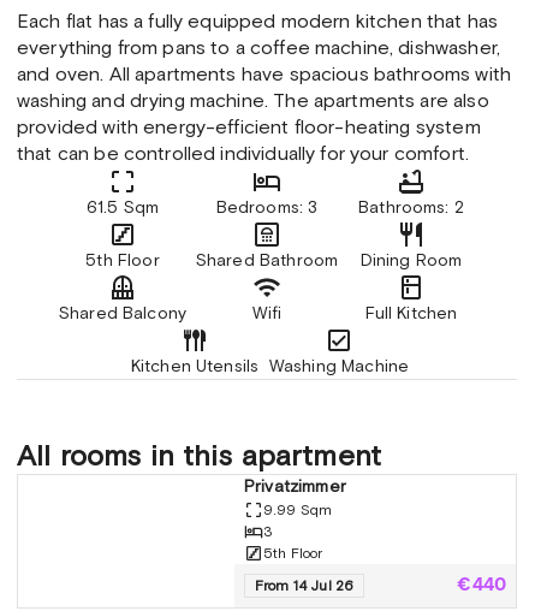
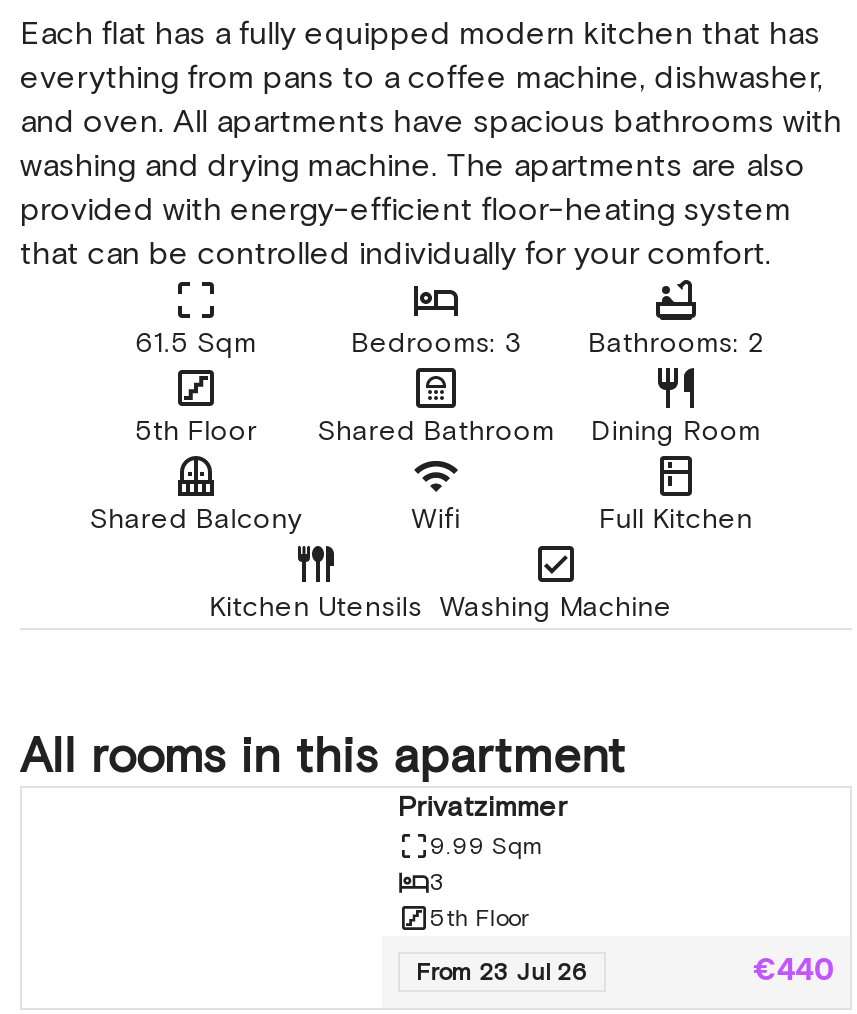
[255,576,354,594] From 14 Jul 26 -> [416,956,588,986] From 23 Jul 26

